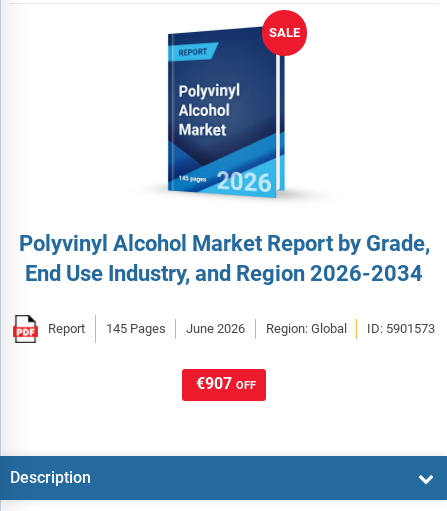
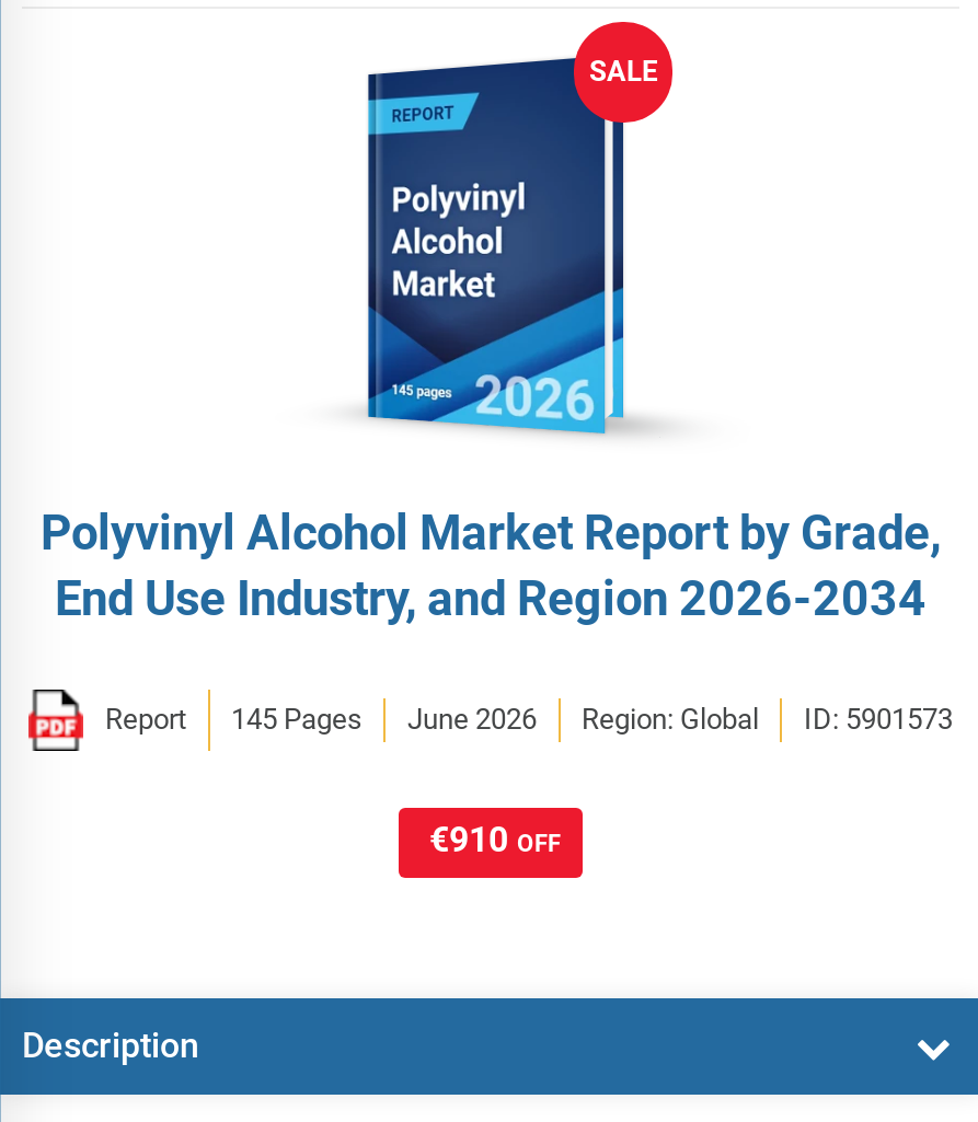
[196,374,256,393] €907 OFF -> [429,818,561,860] €910 OFF

